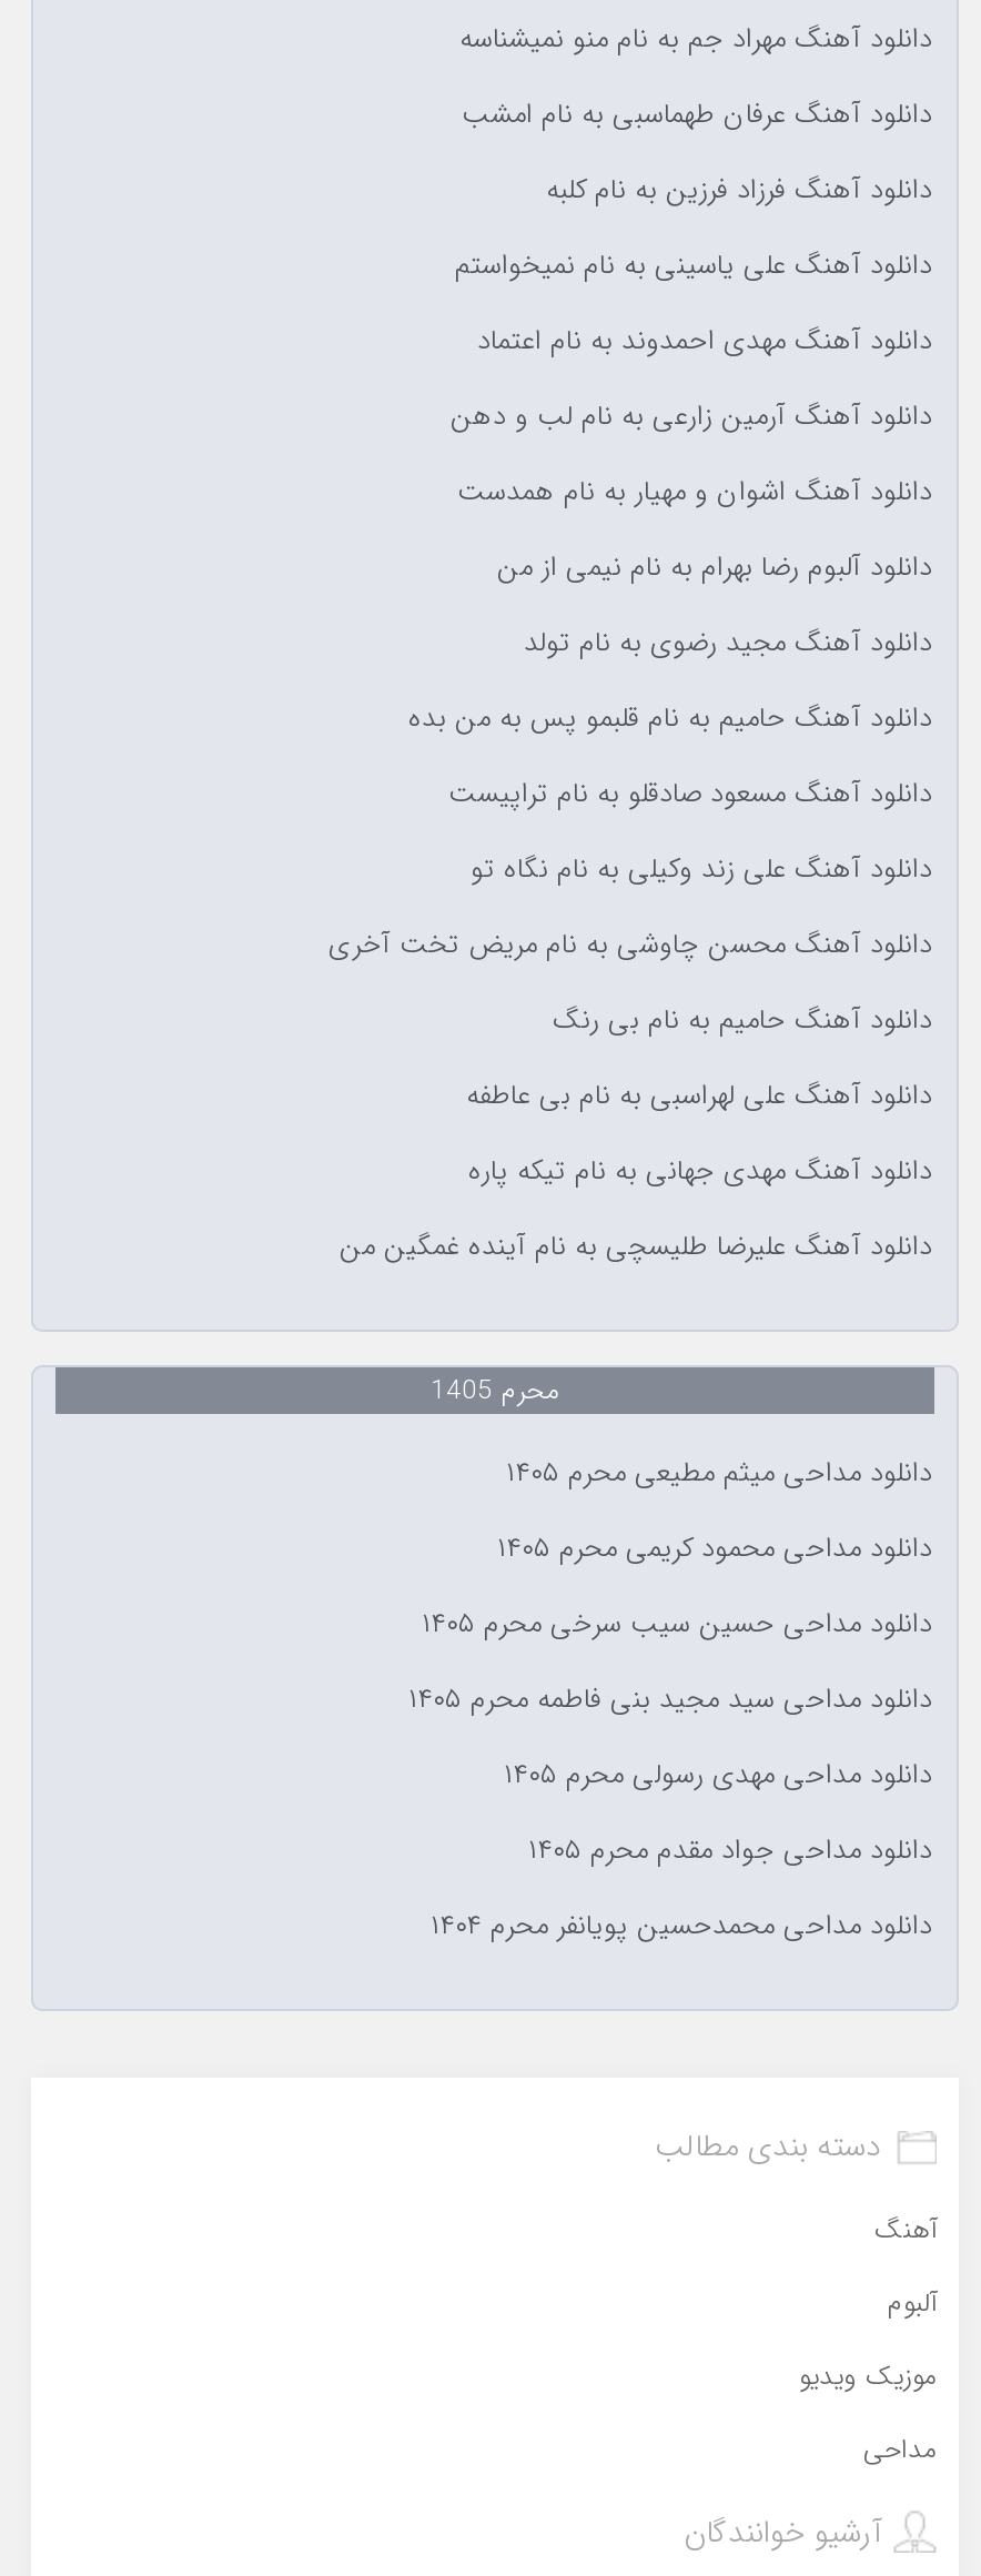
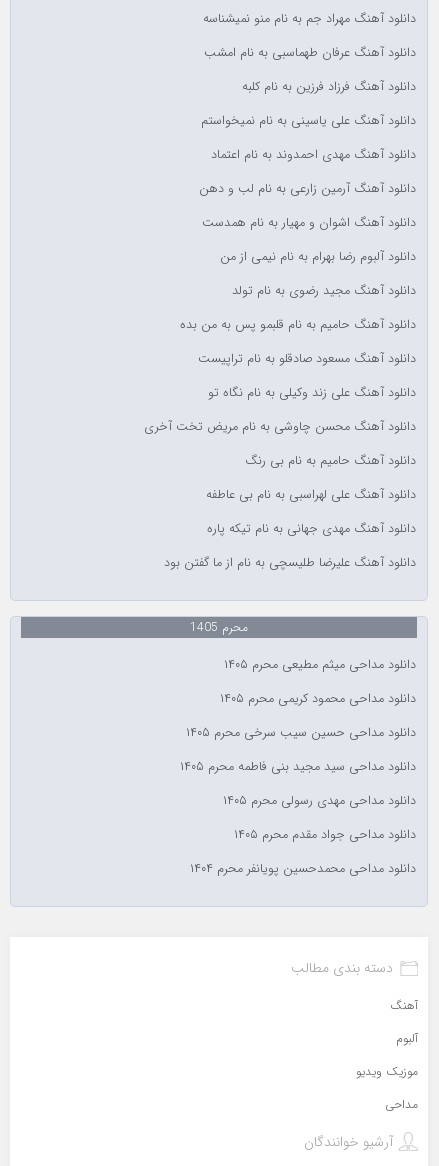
[340,1225,932,1270] دانلود آهنگ علیرضا طلیسچی به نام آینده غمگین من -> [164,553,416,573] دانلود آهنگ علیرضا طلیسچی به نام از ما گفتن بود

